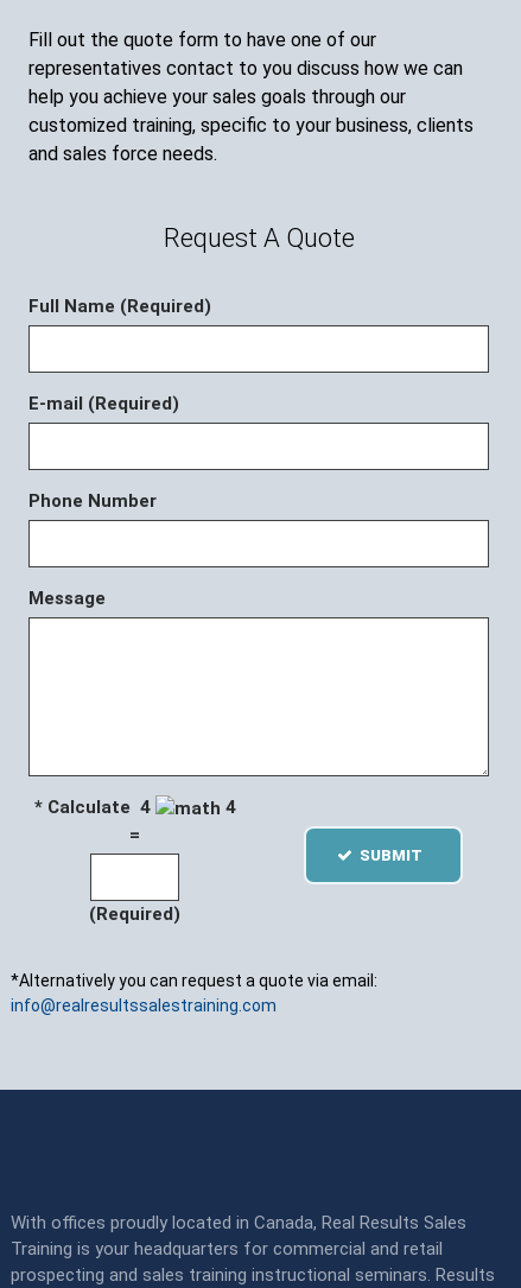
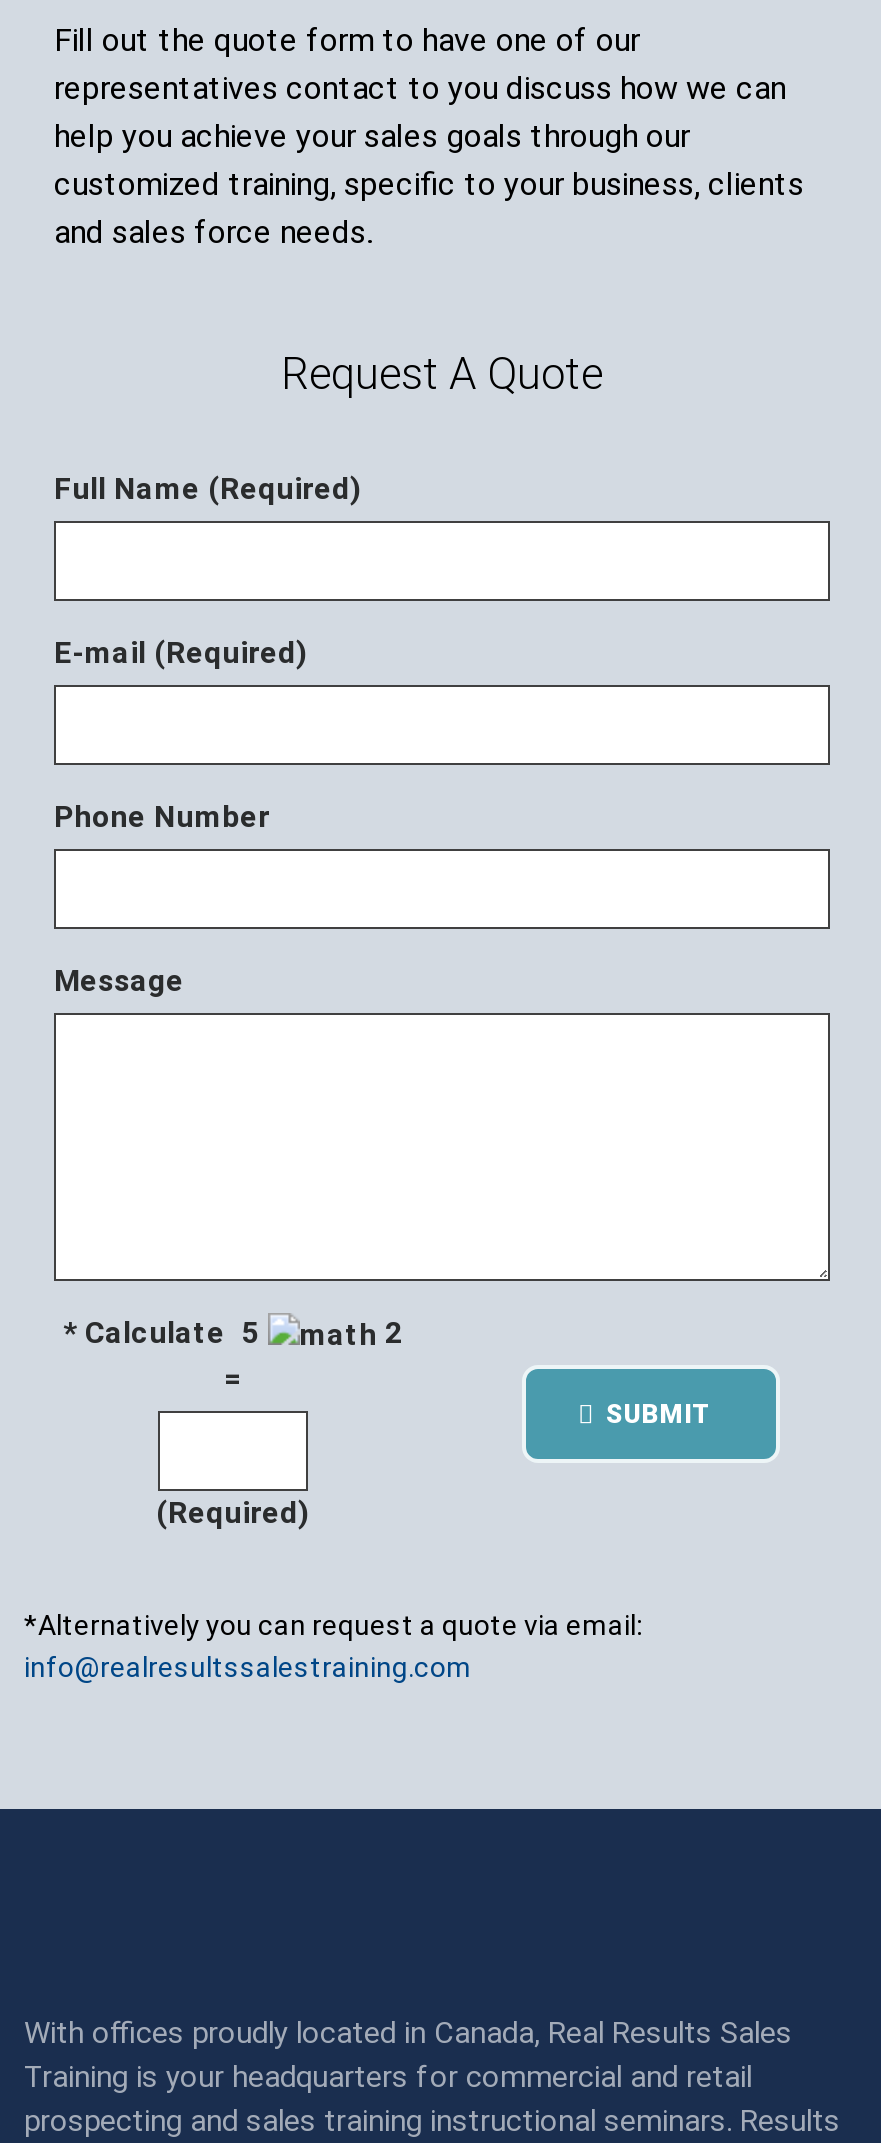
[34,797,155,818] * Calculate 4 -> [63,1315,267,1351] * Calculate 5
[220,797,236,818] 4 -> [377,1315,403,1351] 2

